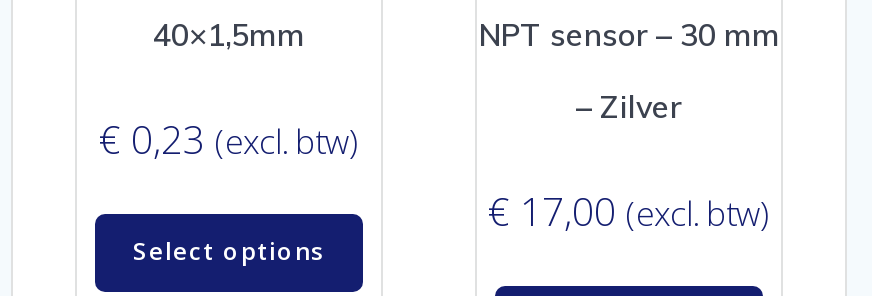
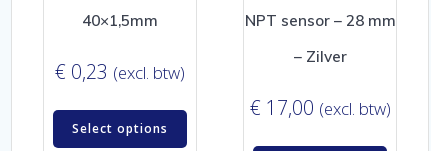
[478,16,780,54] NPT sensor – 30 mm -> [244,11,395,30] NPT sensor – 28 mm

